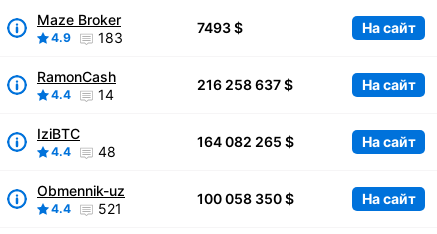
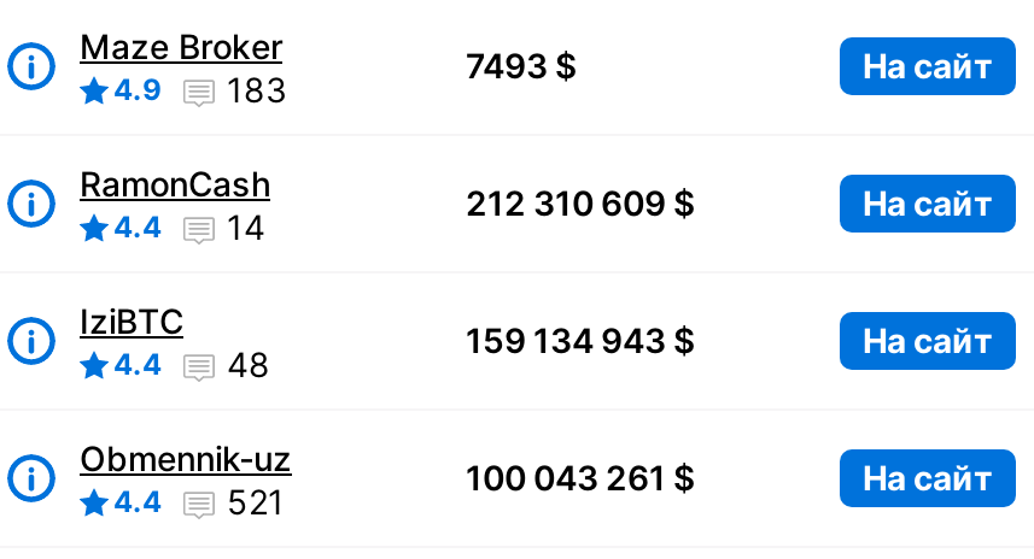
[197,76,293,93] 216 258 637 $ -> [466,183,695,224] 212 310 609 $
[197,133,294,150] 164 082 265 $ -> [466,320,695,361] 159 134 943 $
[197,190,294,207] 100 058 350 $ -> [466,458,695,499] 100 043 261 $

